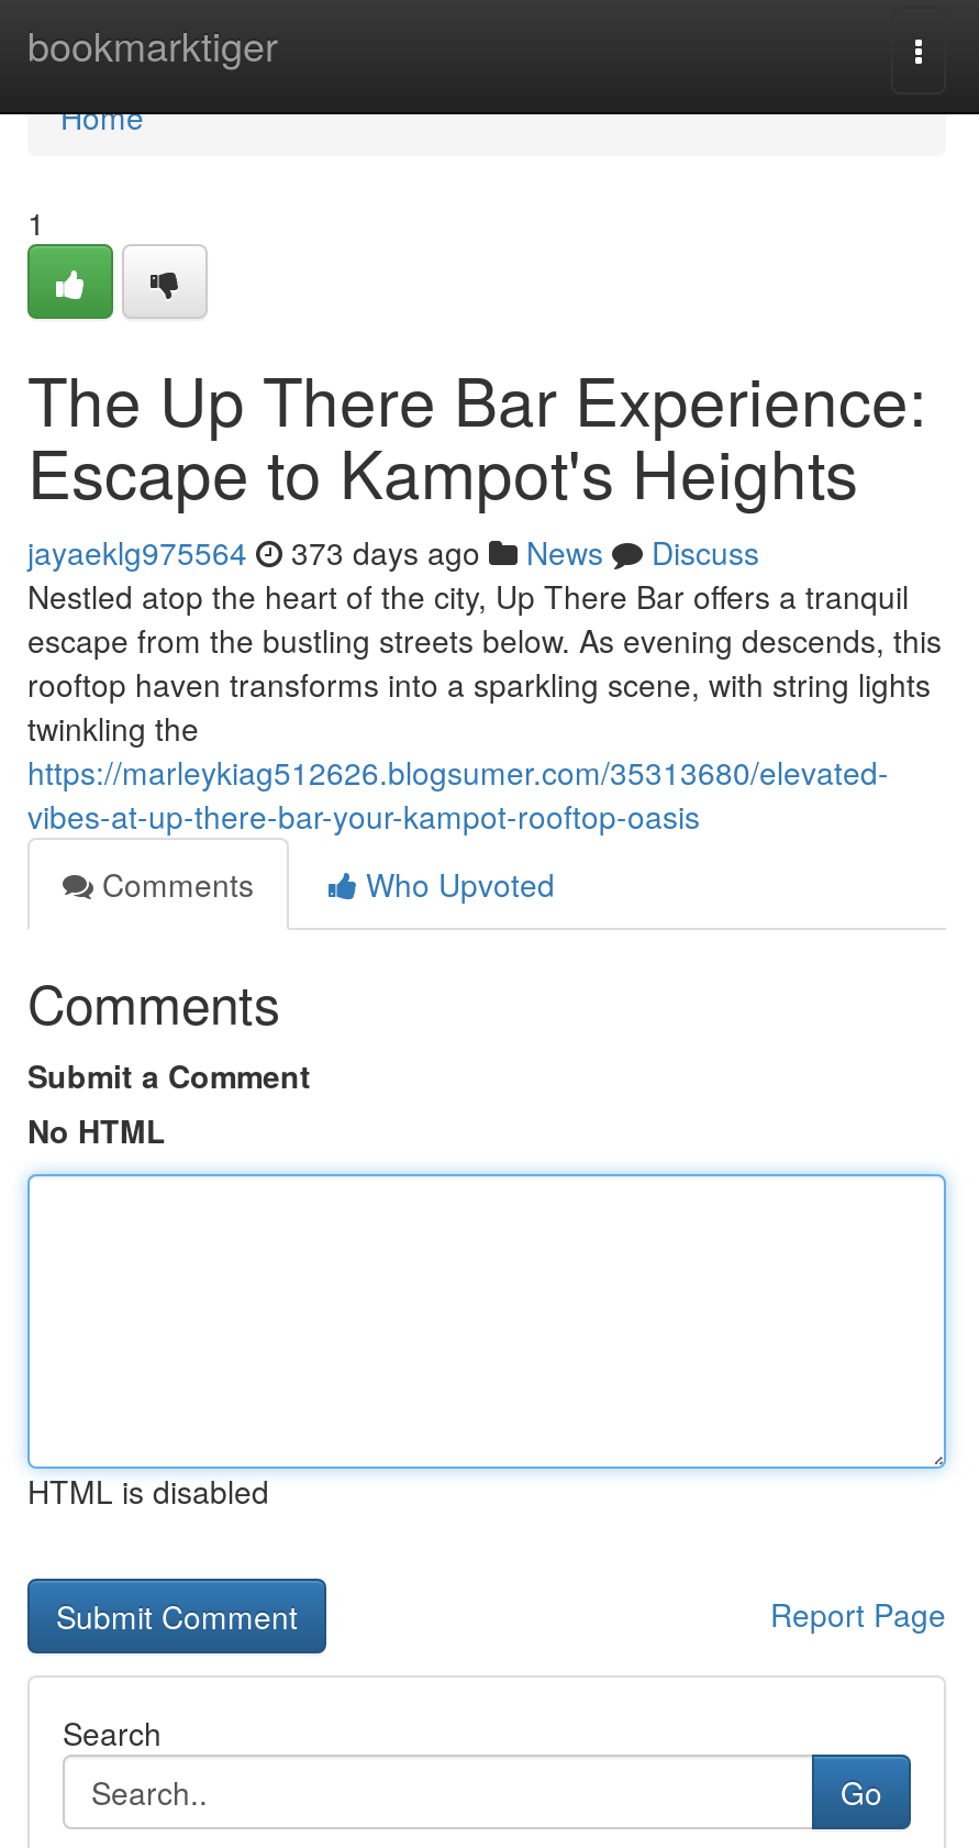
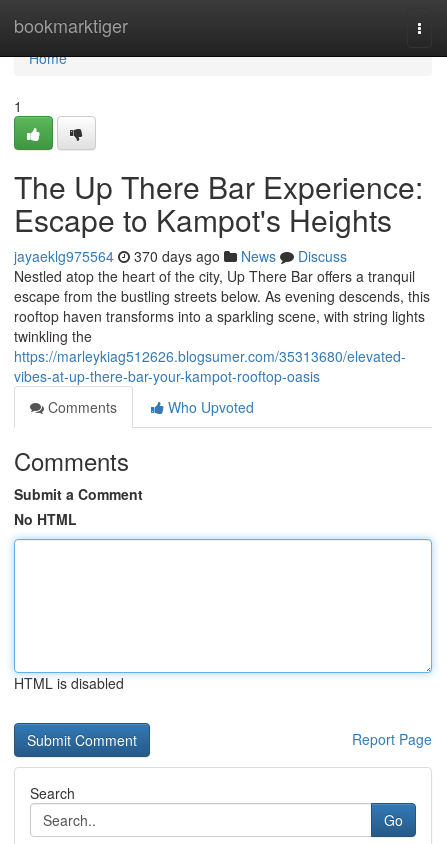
[27,530,759,574] jayaeklg975564 373 days ago News Discuss -> [14,246,347,266] jayaeklg975564 370 days ago News Discuss

